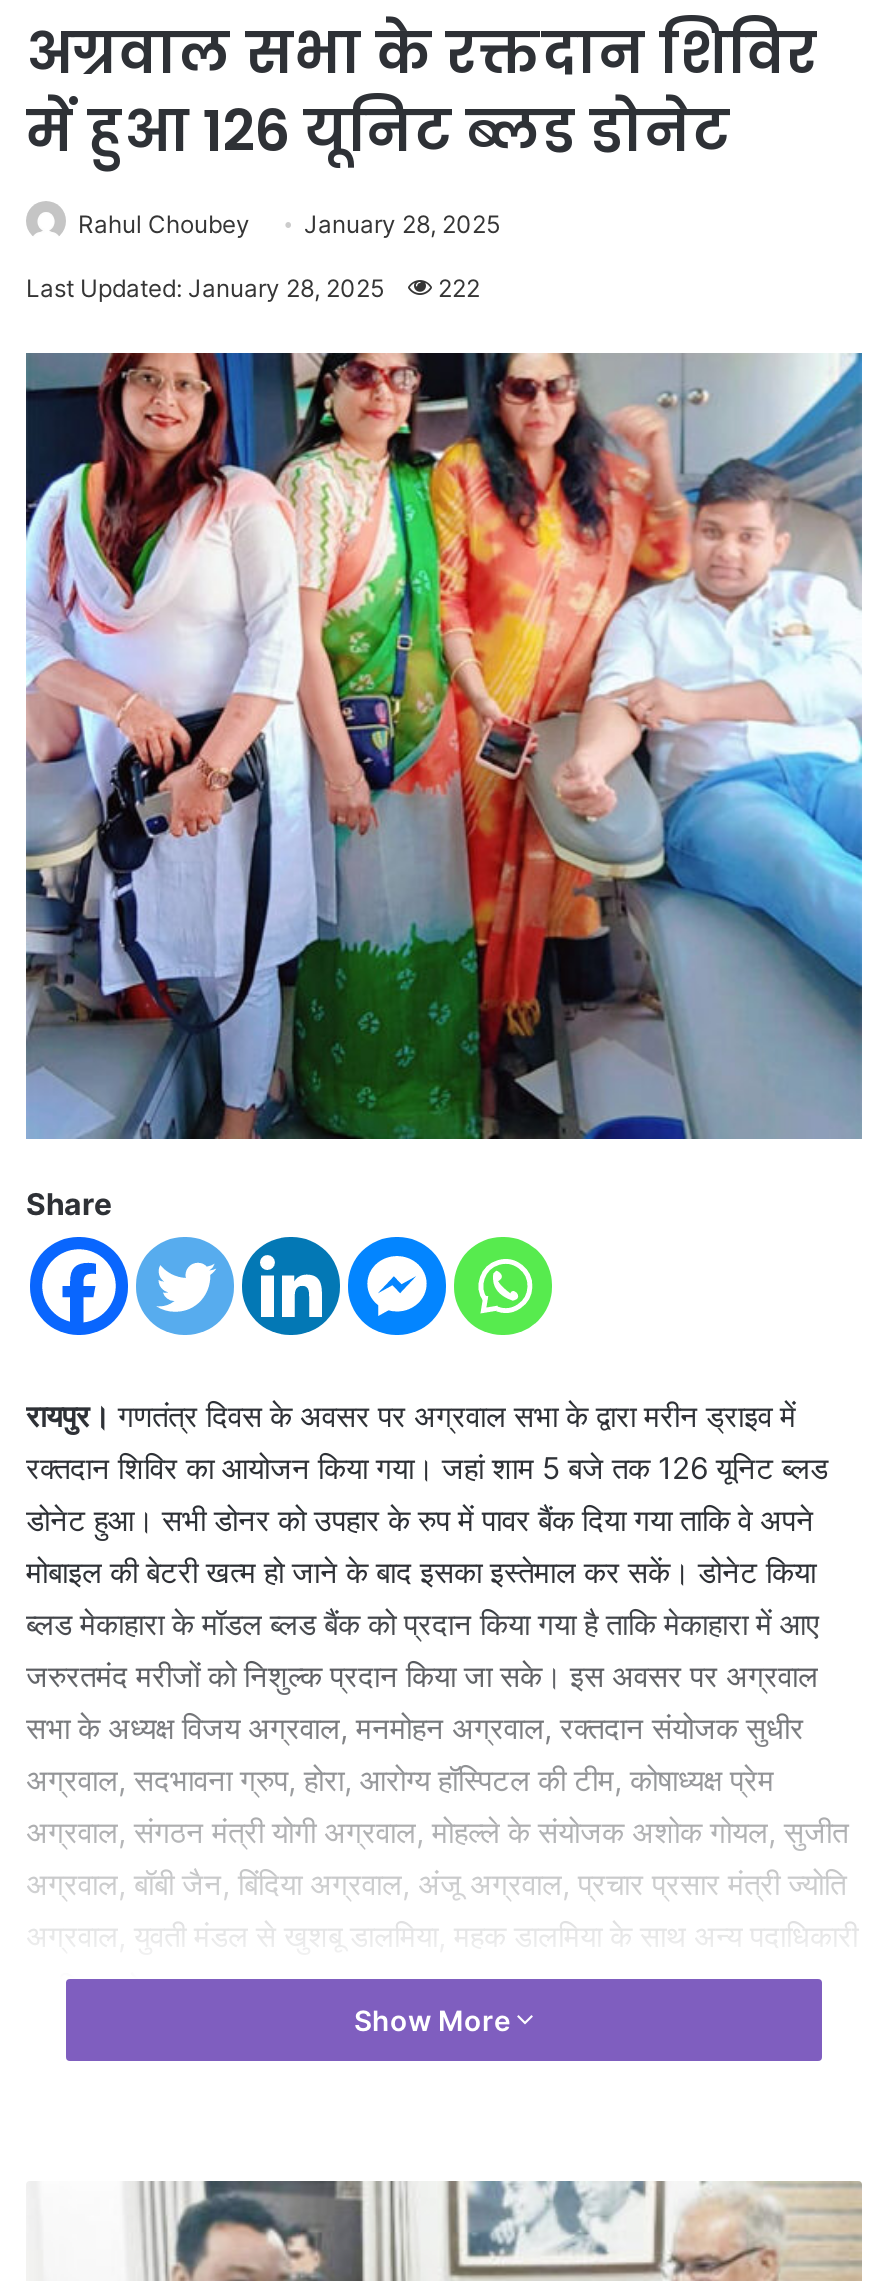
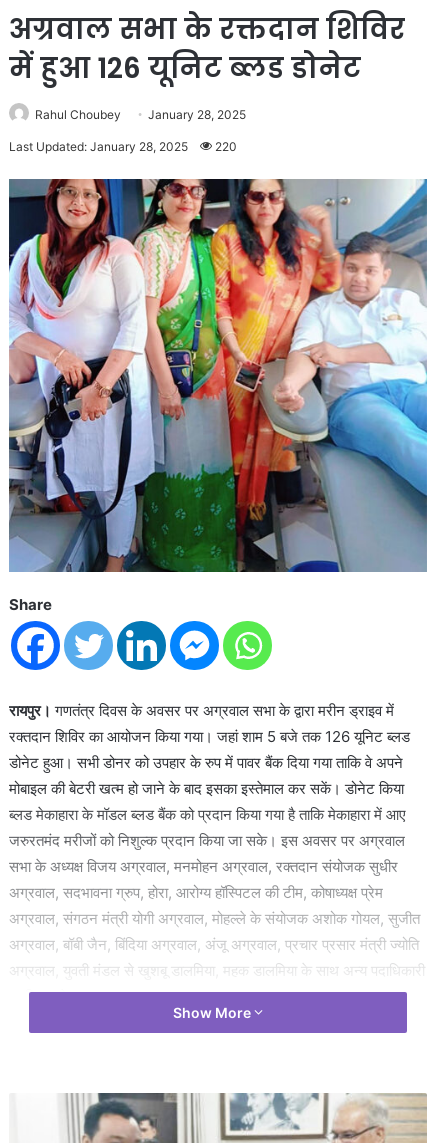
[26,272,480,302] Last Updated: January 28, 2025 222 -> [9,139,237,154] Last Updated: January 28, 2025 220

